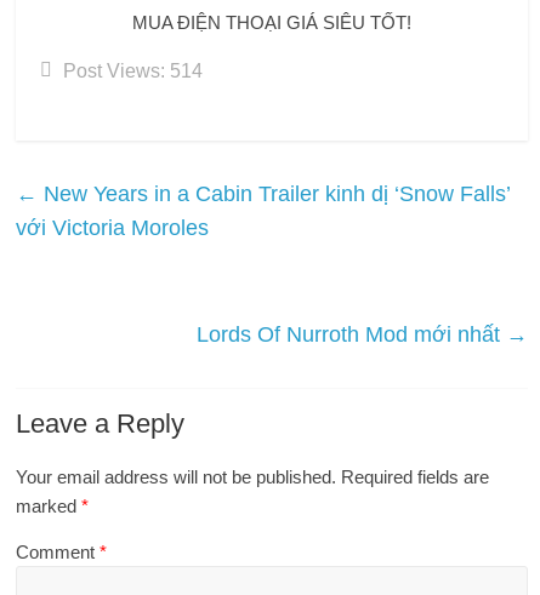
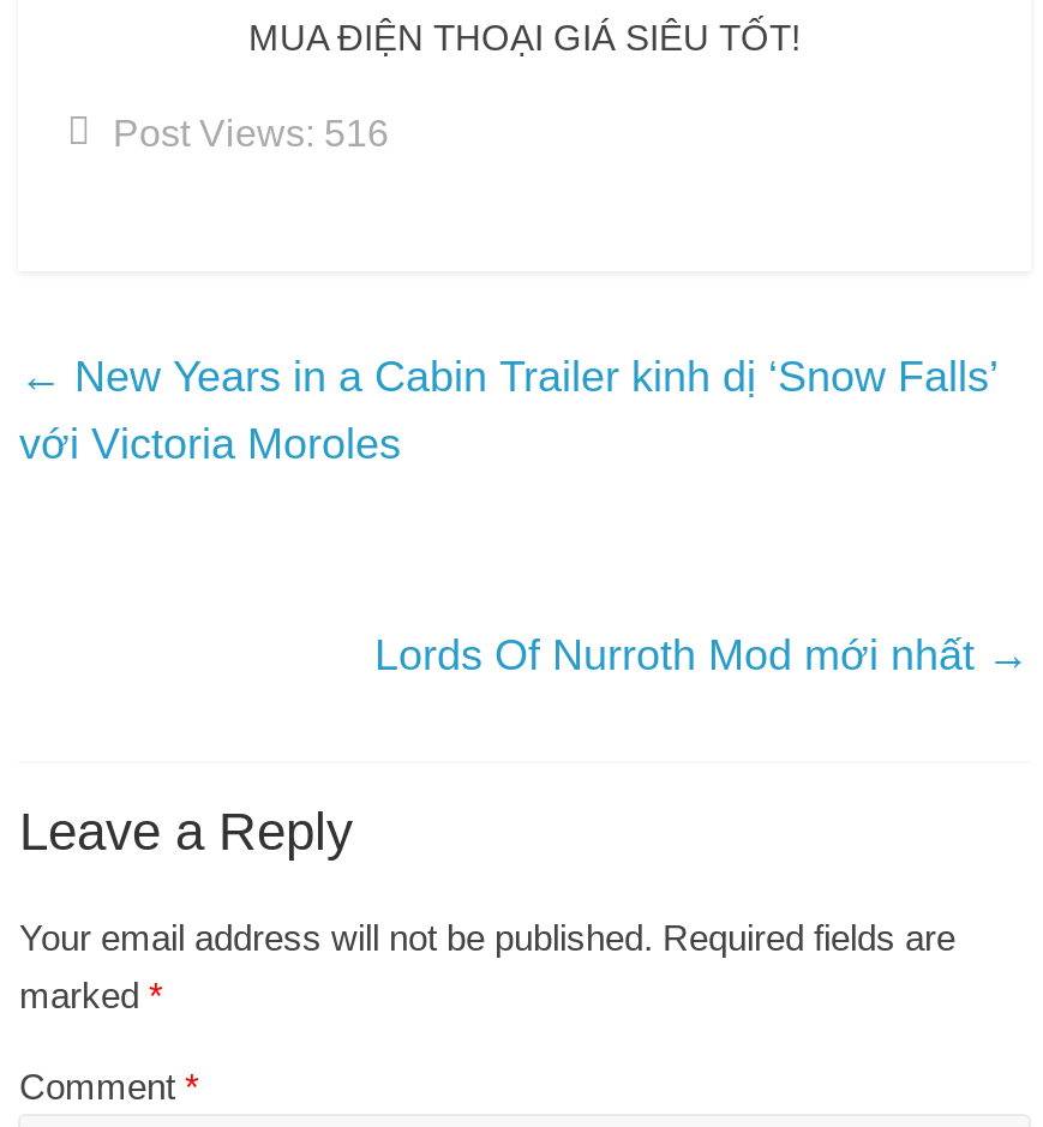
[64,61,203,81] Post Views: 514 -> [113,113,389,154] Post Views: 516

